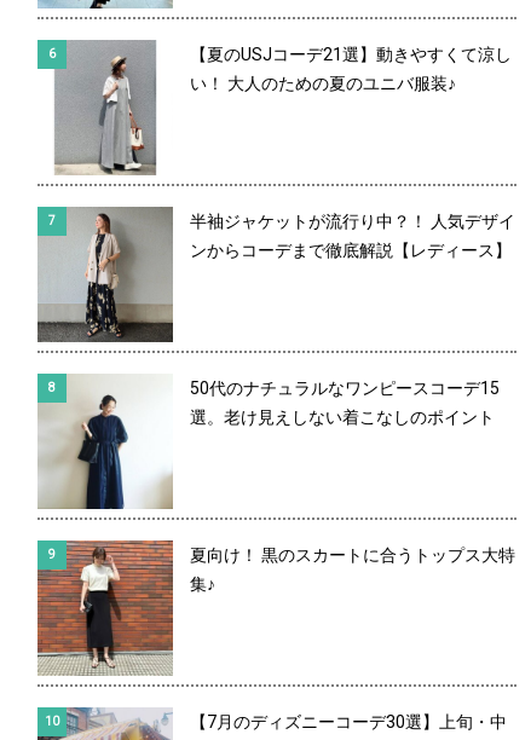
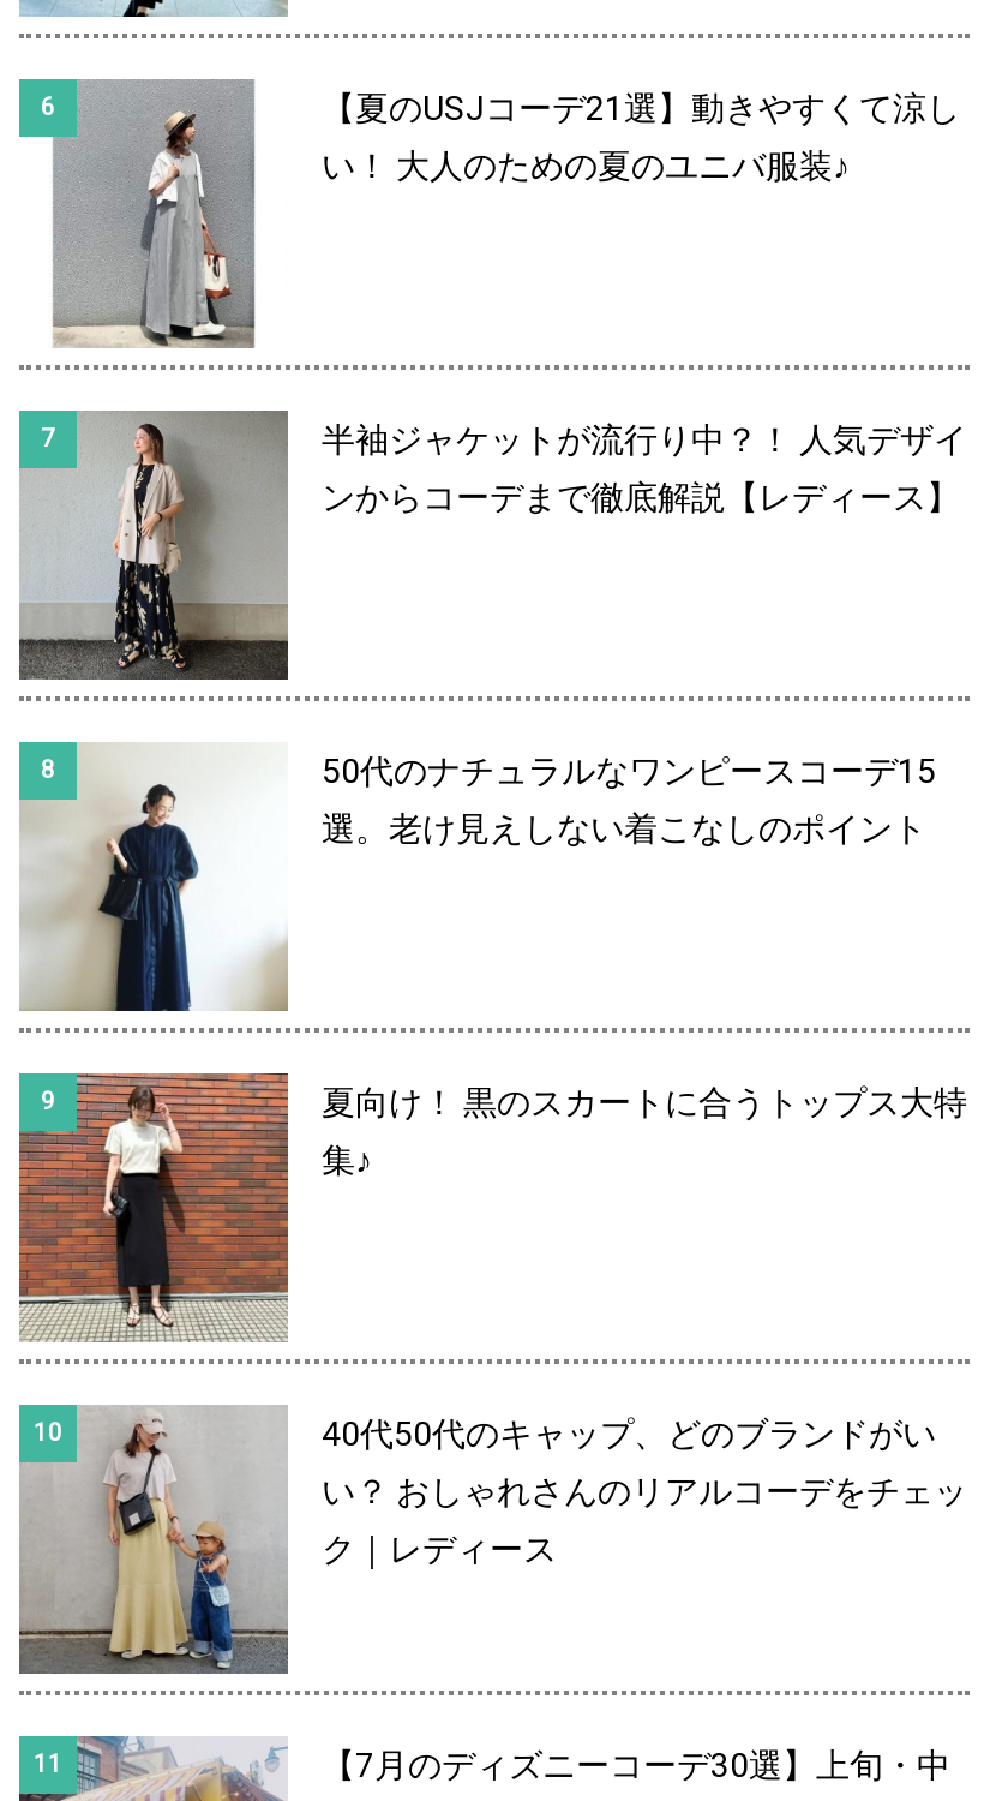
none -> [19,1407,967,1674] [image] | 40代50代のキャップ、どのブランドがい | い？ おしゃれさんのリアルコーデをチェッ | ク｜レディース

